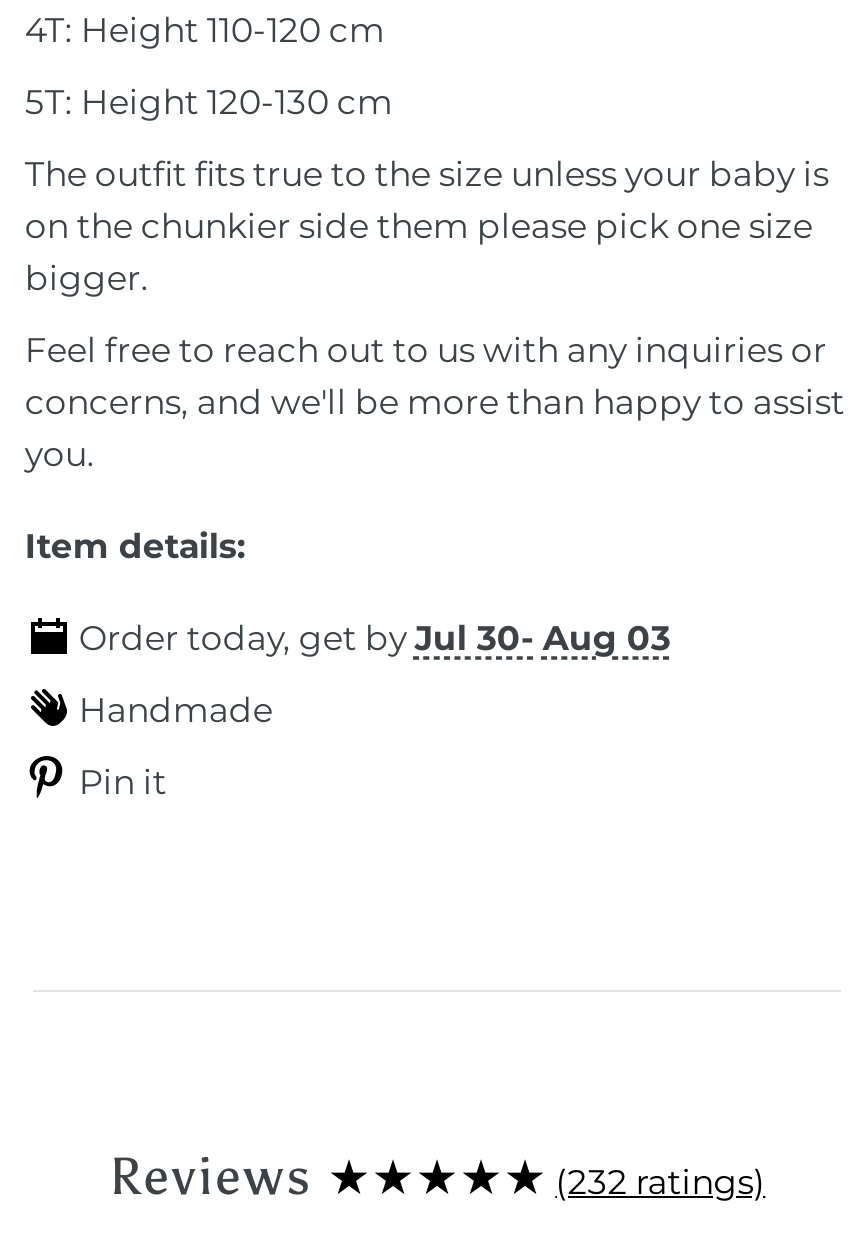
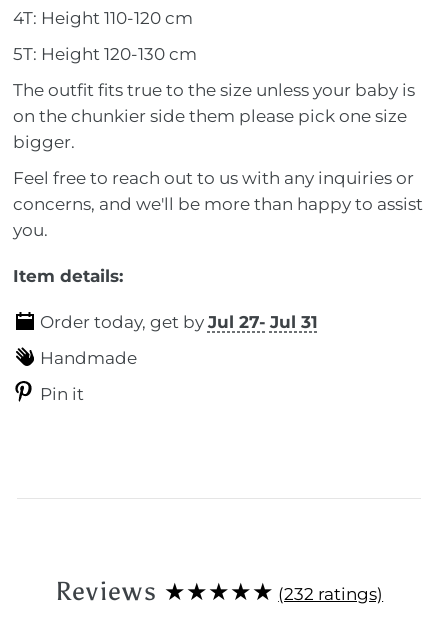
[79,618,671,658] Order today, get by Jul 30- Aug 03 -> [40,312,318,332] Order today, get by Jul 27- Jul 31

